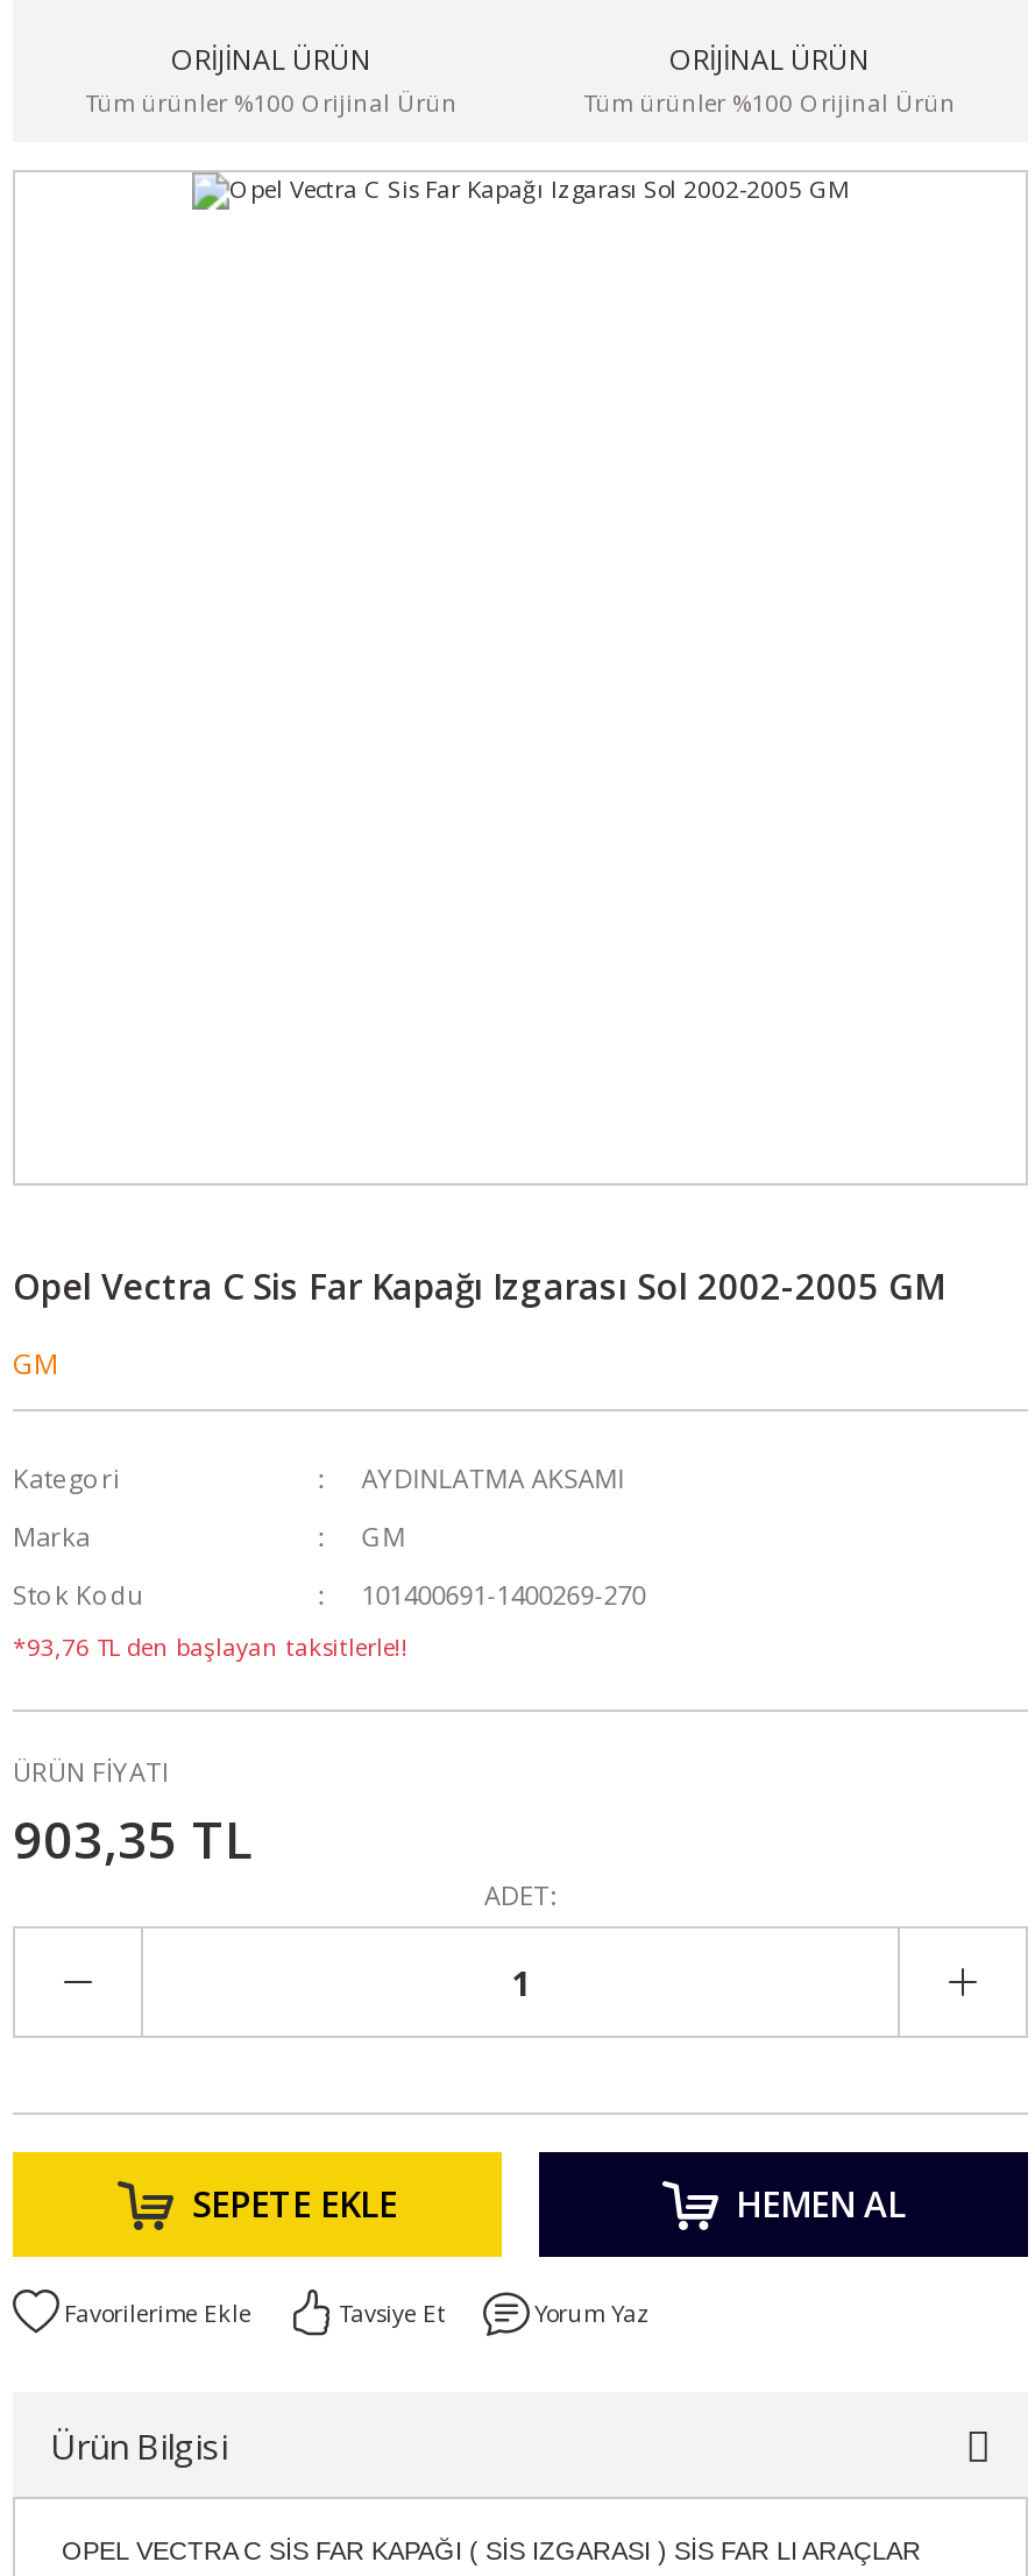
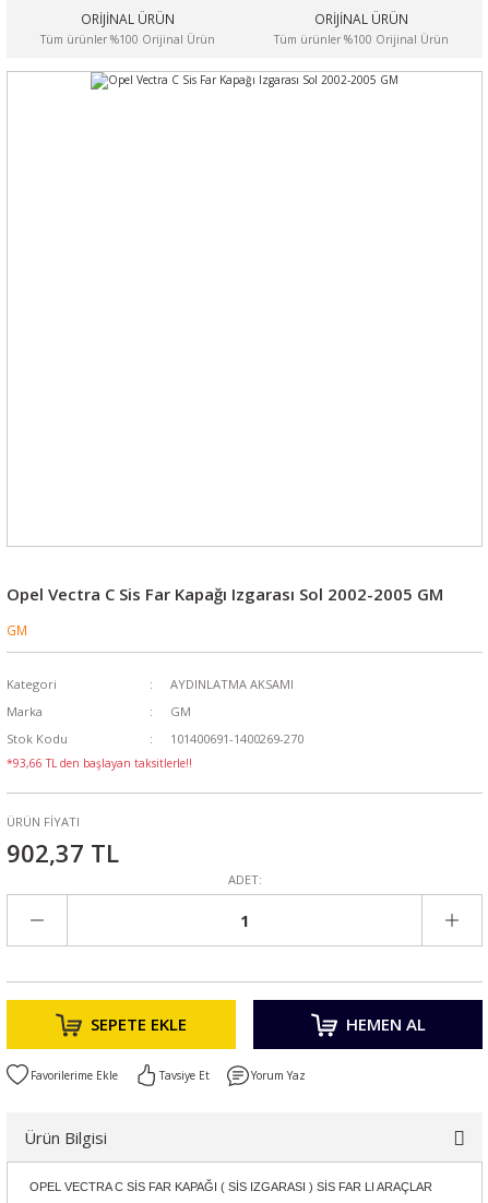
[13,1630,409,1663] *93,76 TL den başlayan taksitlerle!! -> [7,755,192,771] *93,66 TL den başlayan taksitlerle!!
[13,1803,253,1873] 903,35 TL -> [7,836,119,869] 902,37 TL

